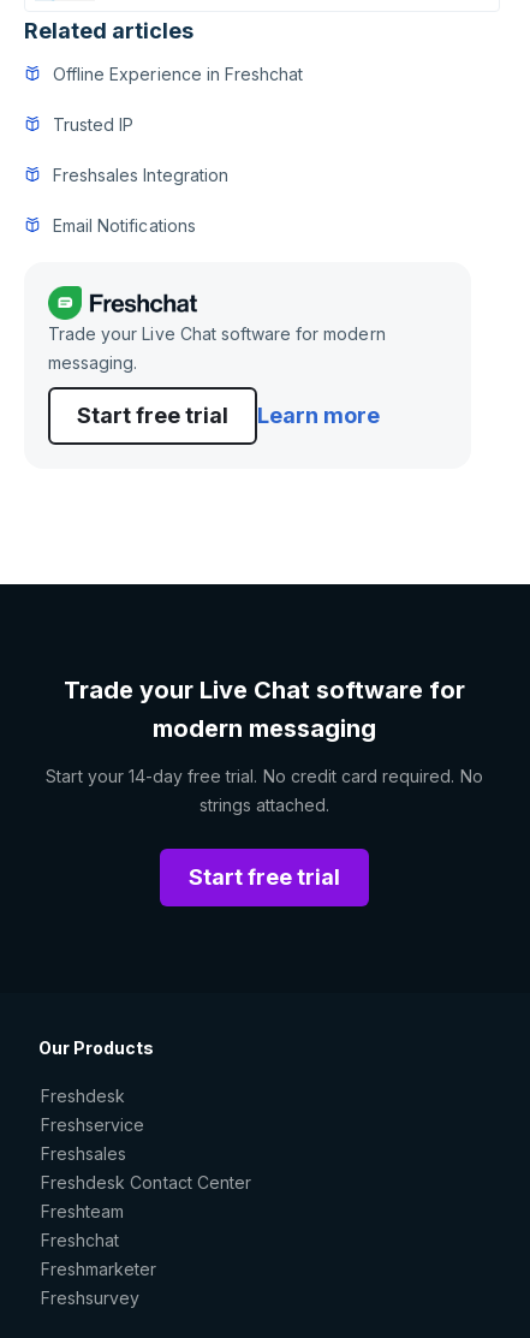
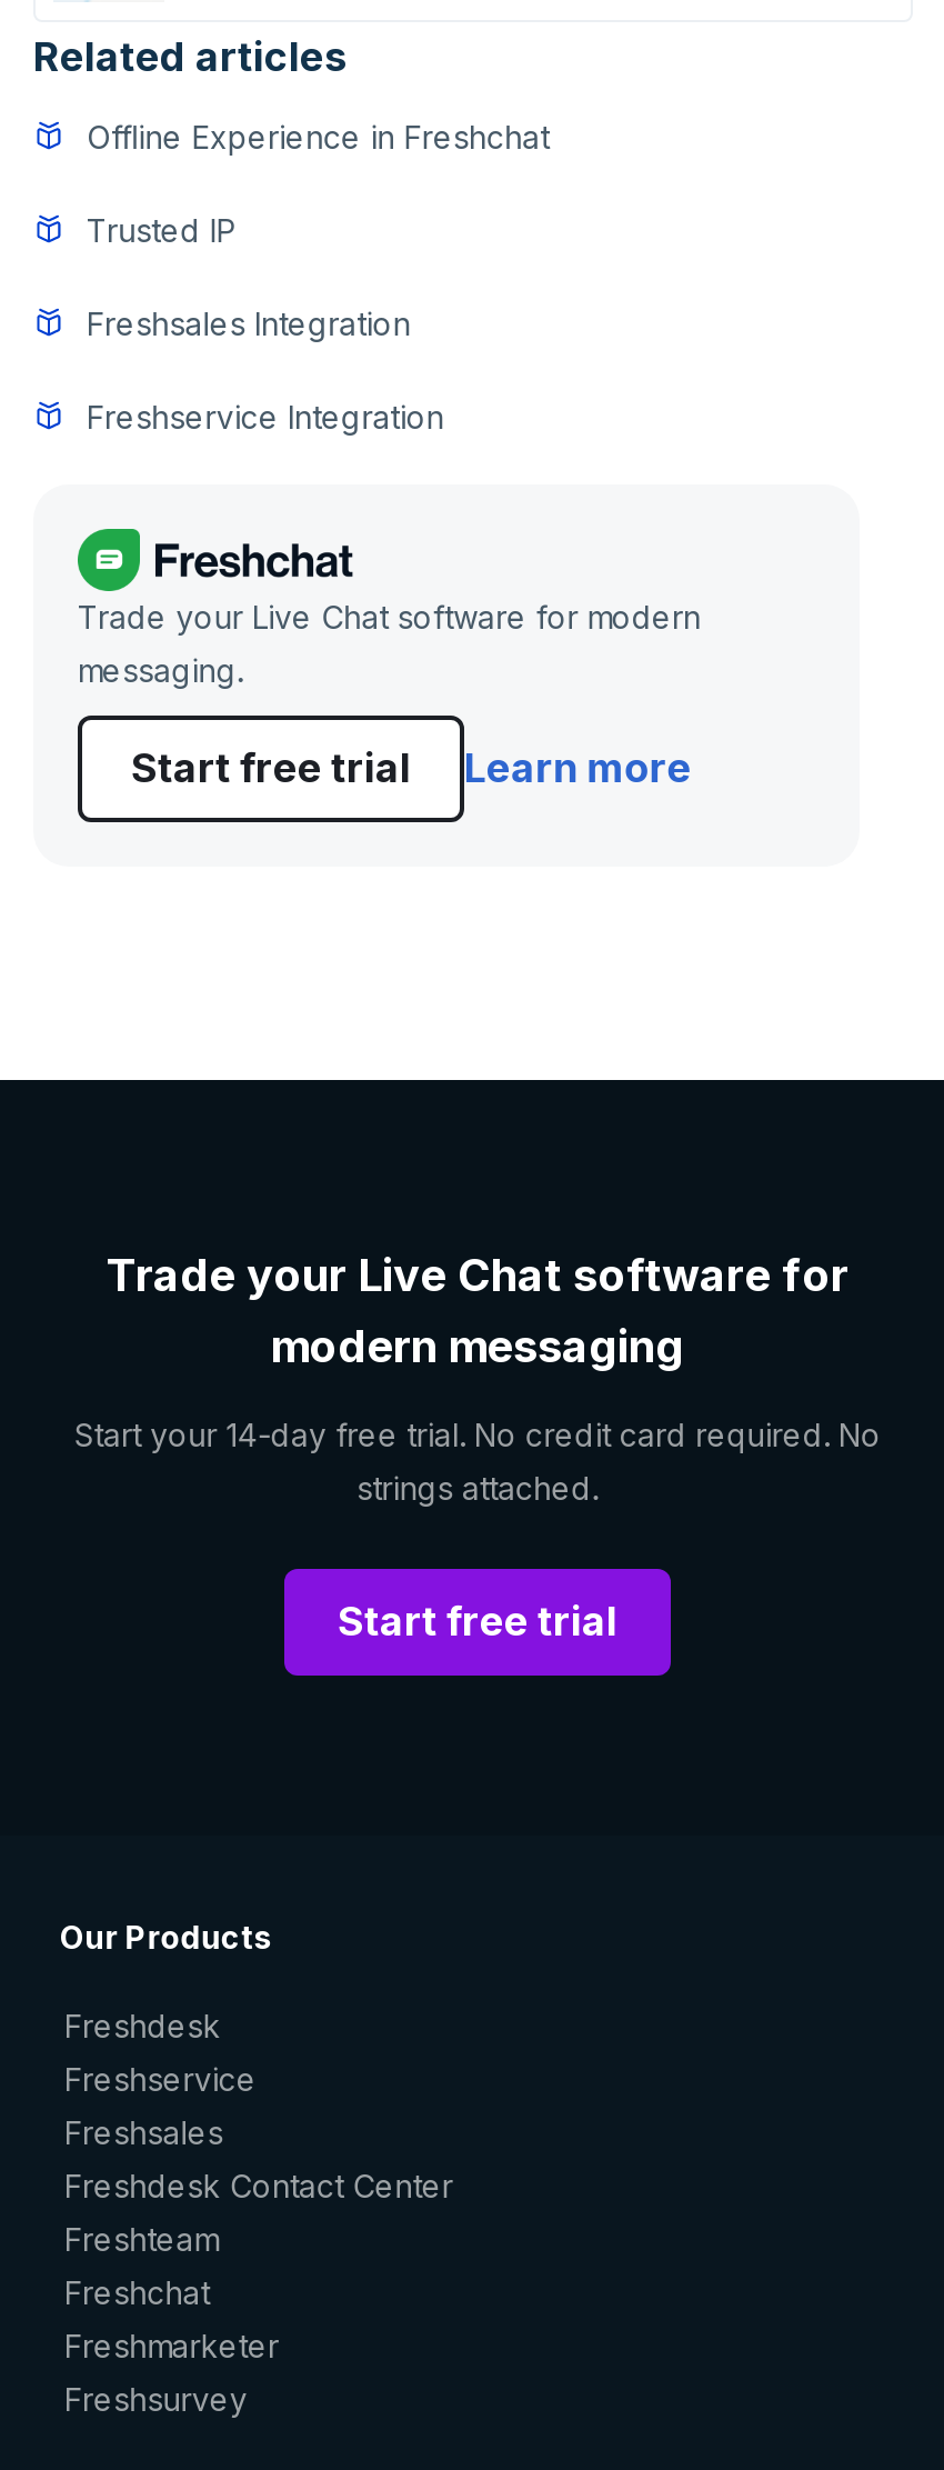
[53,215,196,236] Email Notifications -> [87,398,444,436] Freshservice Integration

